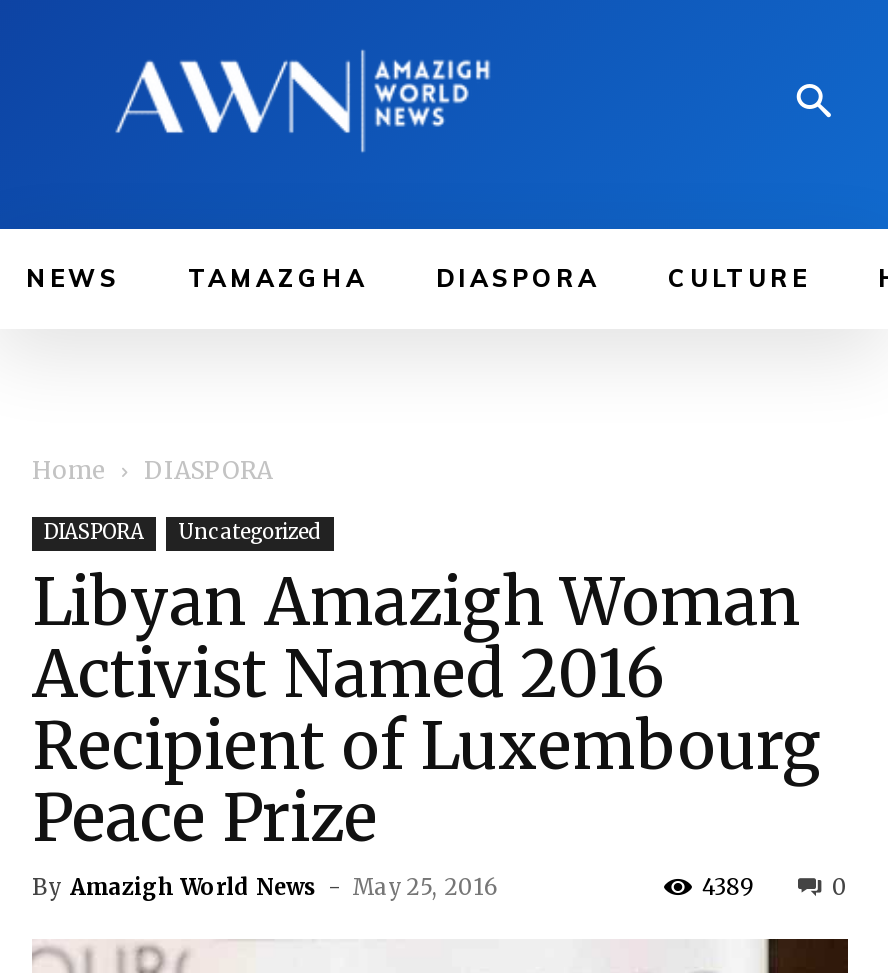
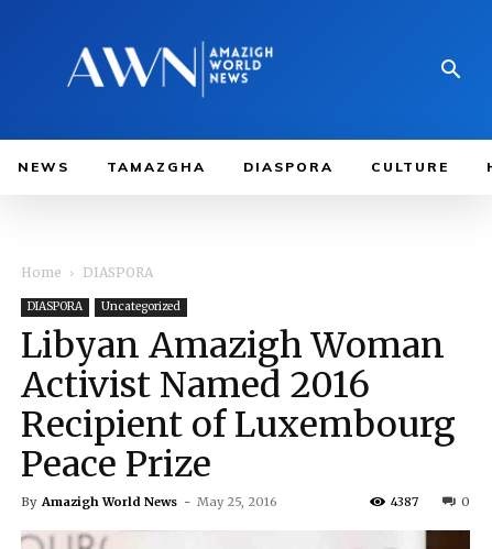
[702,872,754,900] 4389 -> [391,494,418,509] 4387

